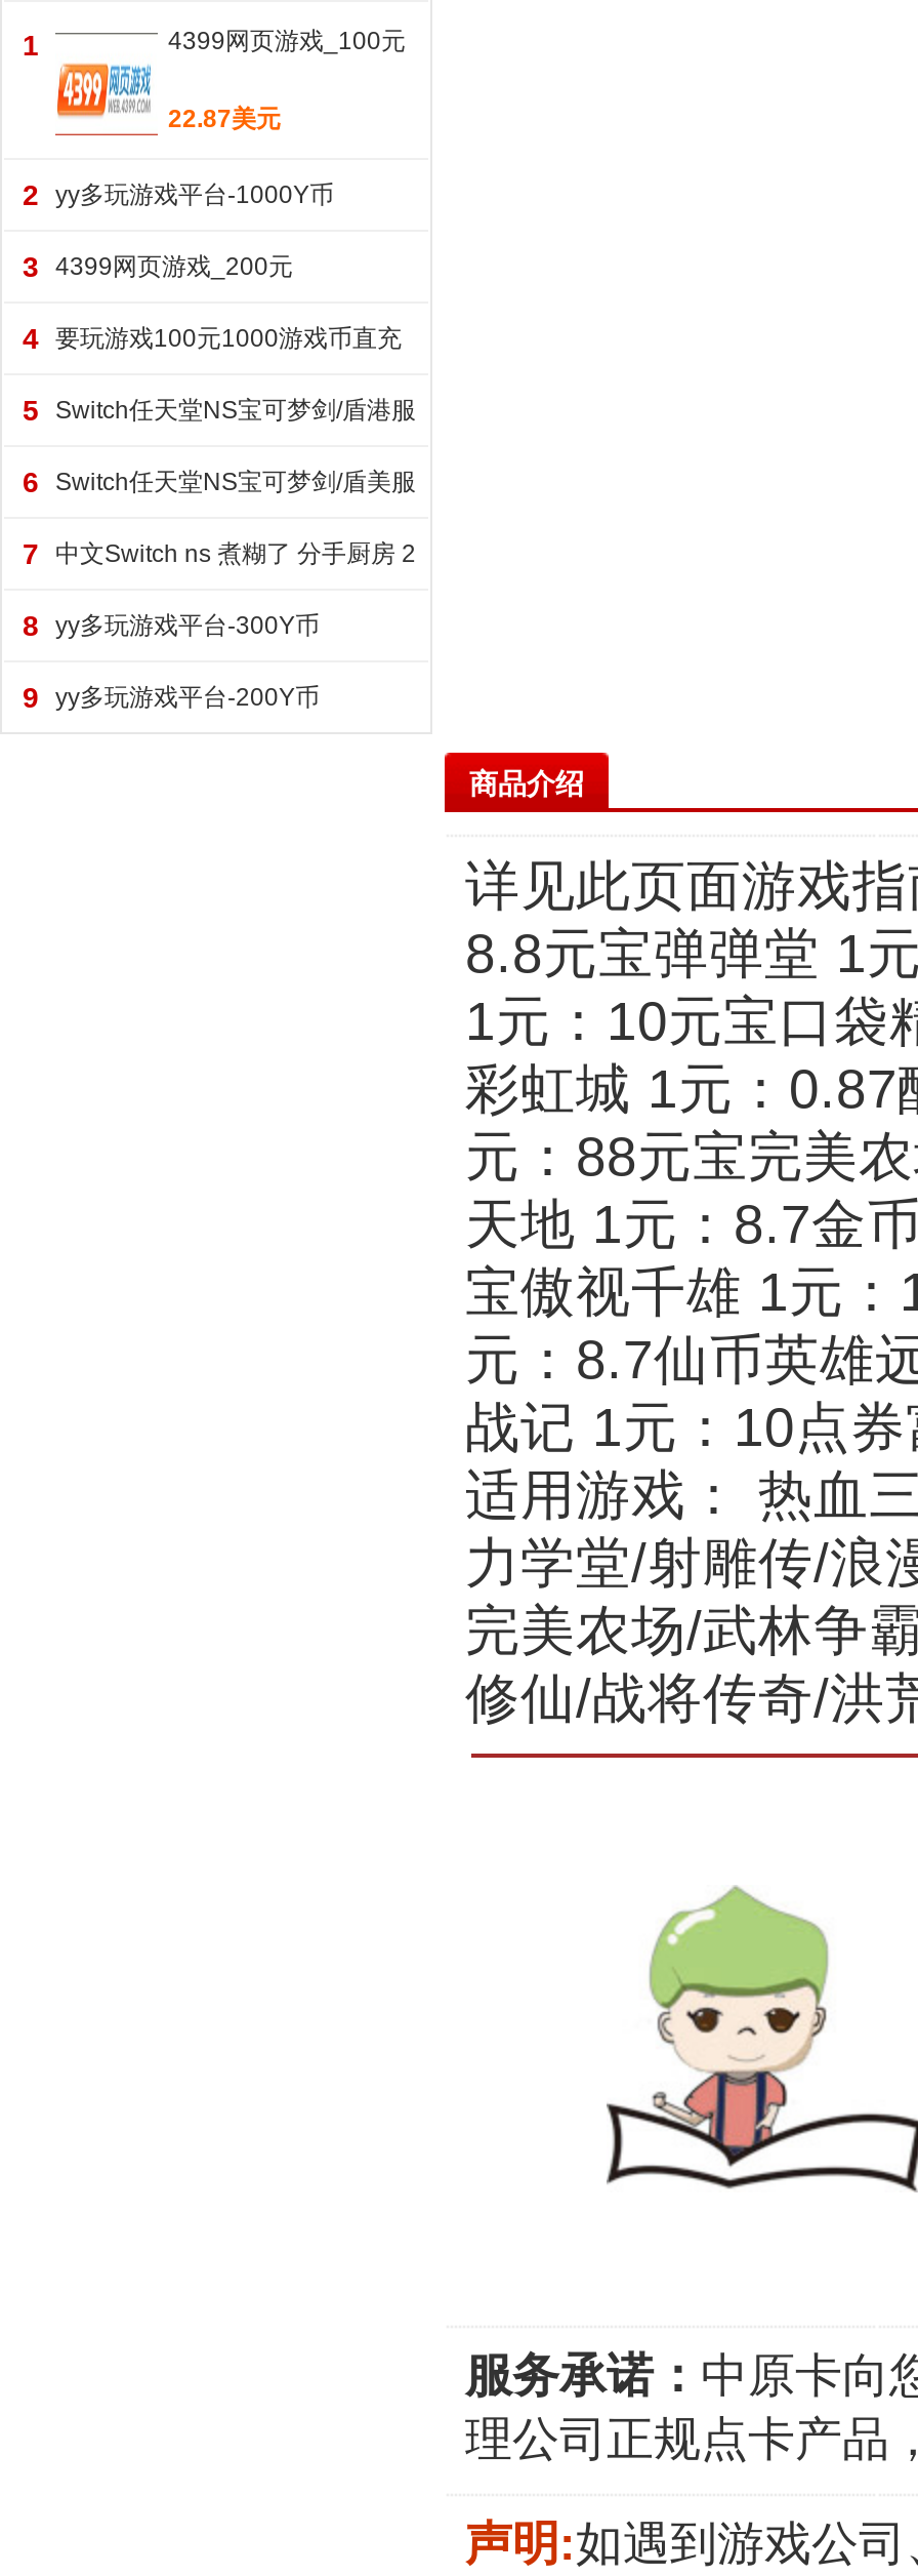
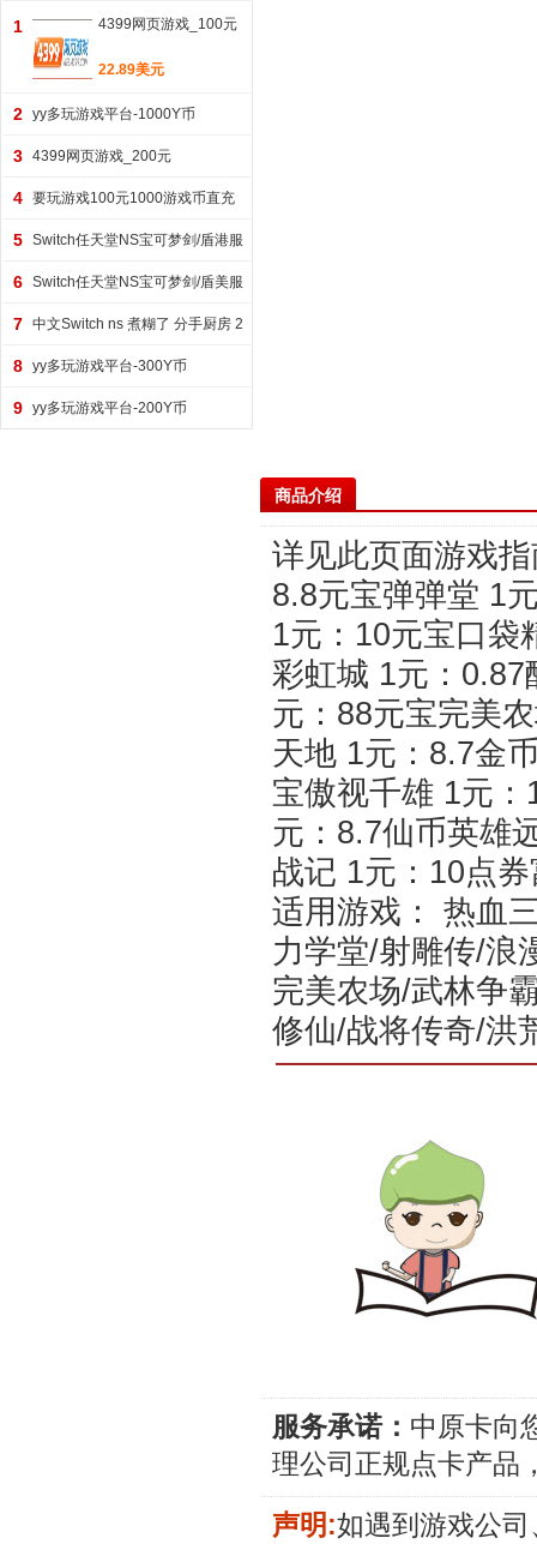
[168,105,281,133] 22.87美元 -> [98,61,164,78] 22.89美元

